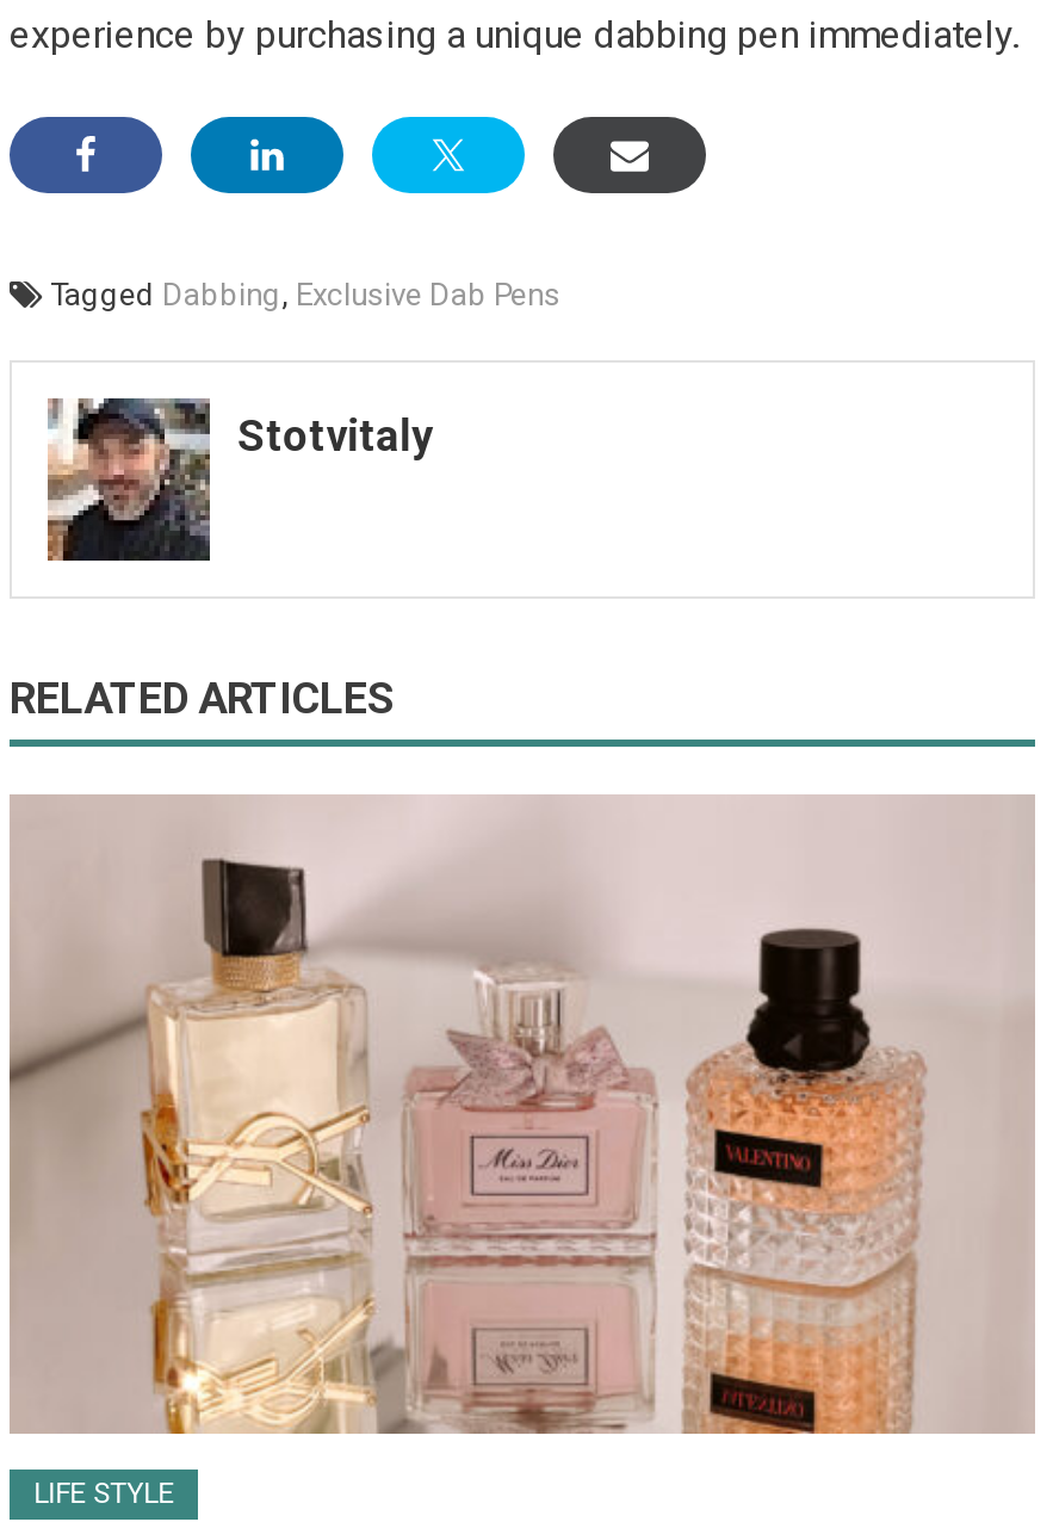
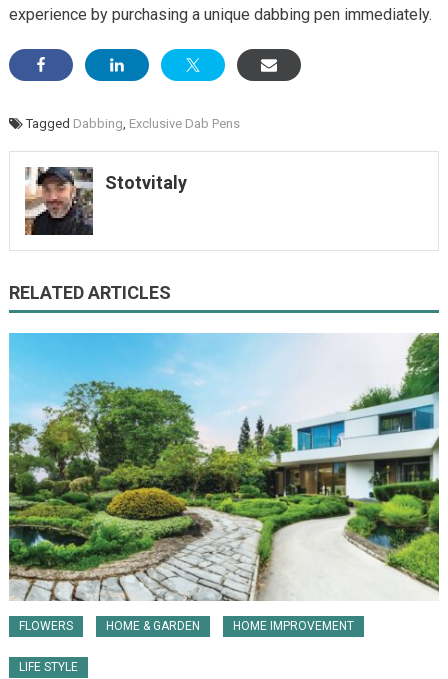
none -> [19,619,354,633] FLOWERS | HOME & GARDEN | HOME IMPROVEMENT
[10,794,1035,1436] [image] -> [8,332,440,602] [image]

